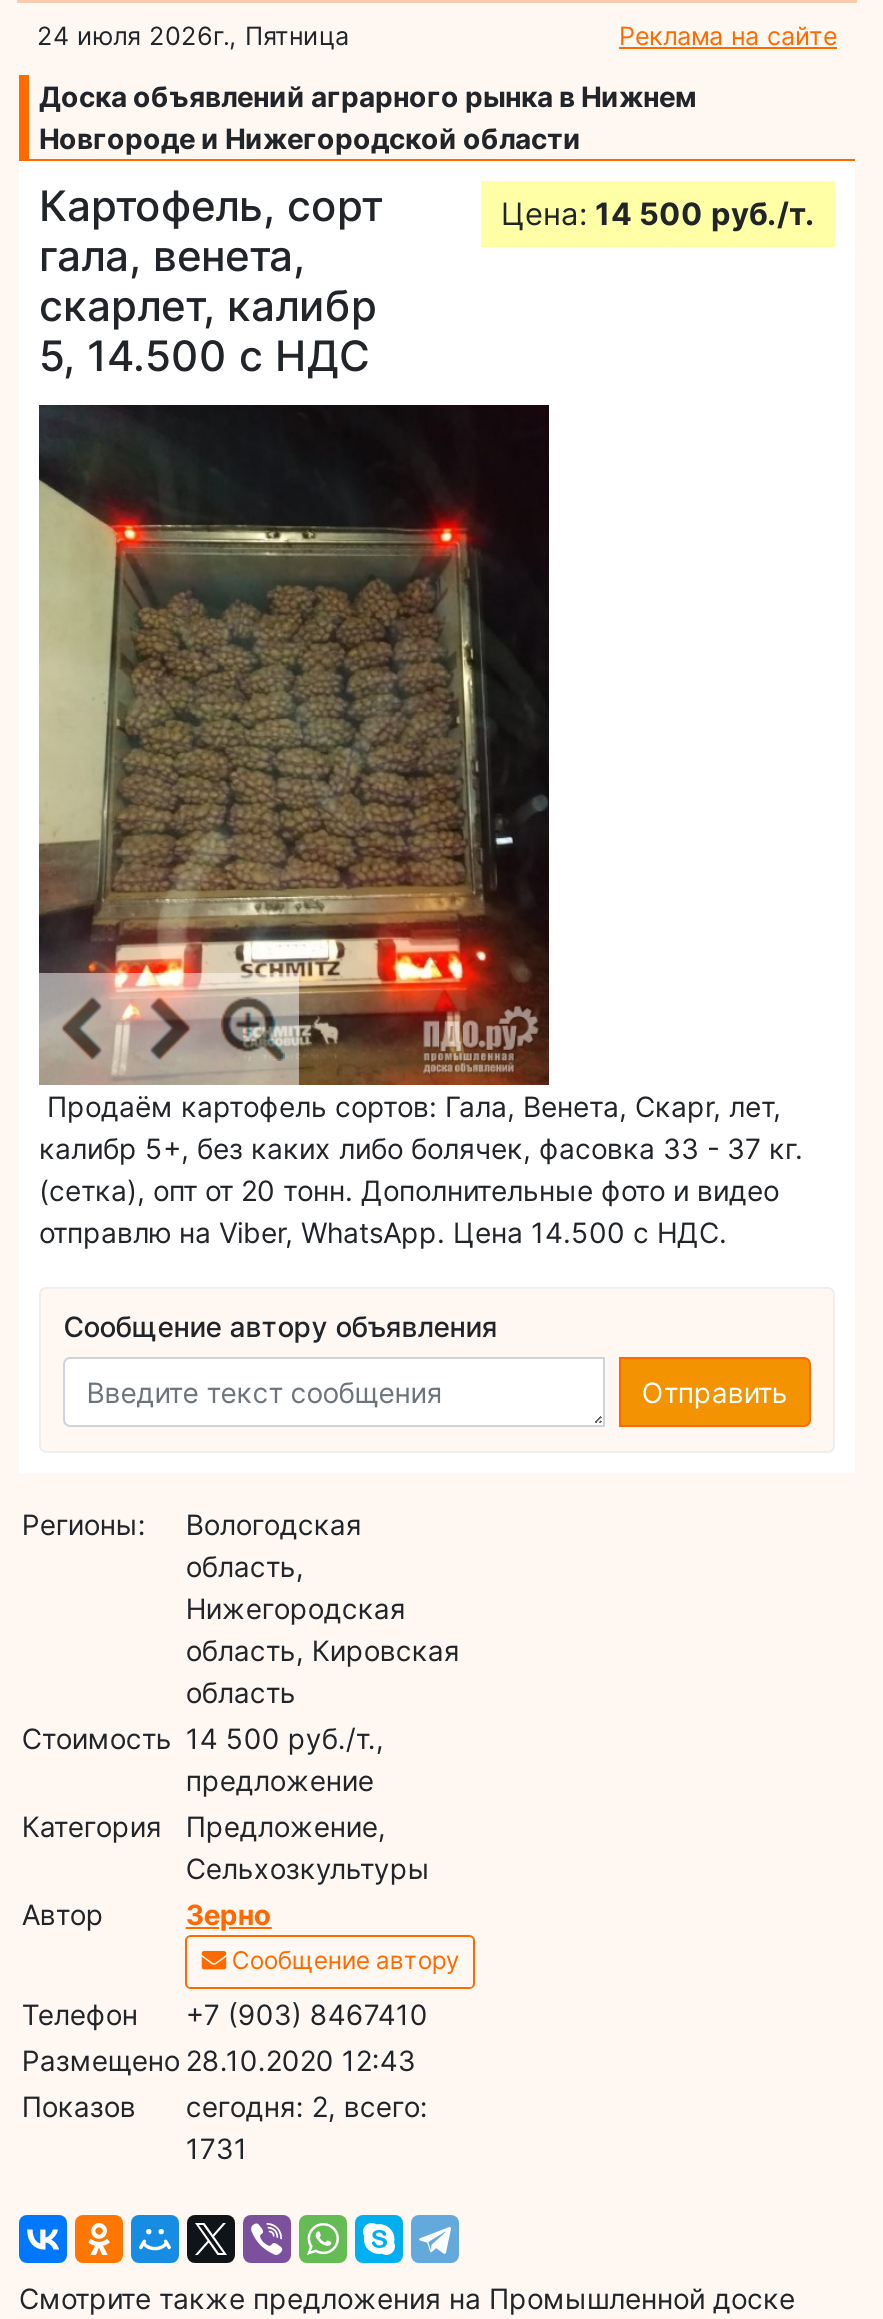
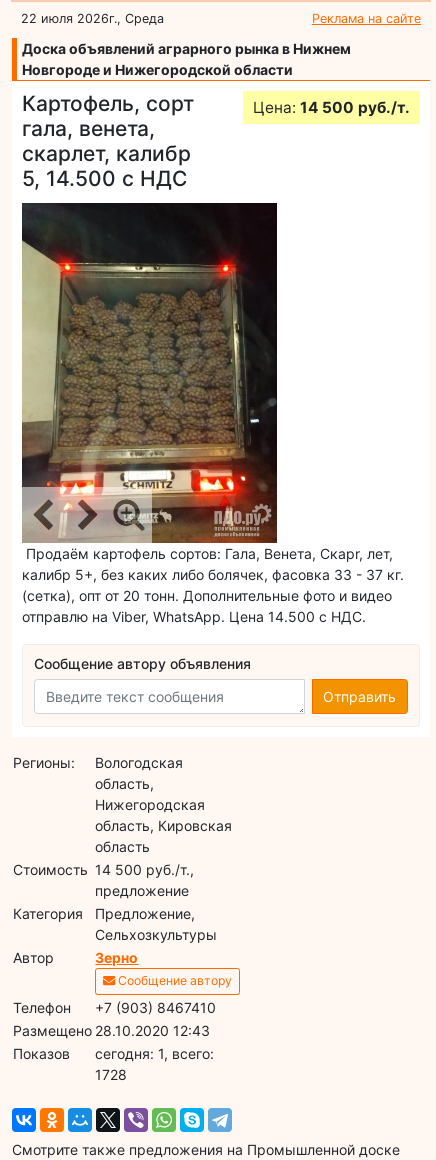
[37,20,349,50] 24 июля 2026г., Пятница -> [21,11,164,26] 22 июля 2026г., Среда
[186,2088,428,2122] cегодня: 2, всего: -> [95,1045,214,1062] cегодня: 1, всего:
[186,2130,248,2164] 1731 -> [95,1066,127,1083] 1728

